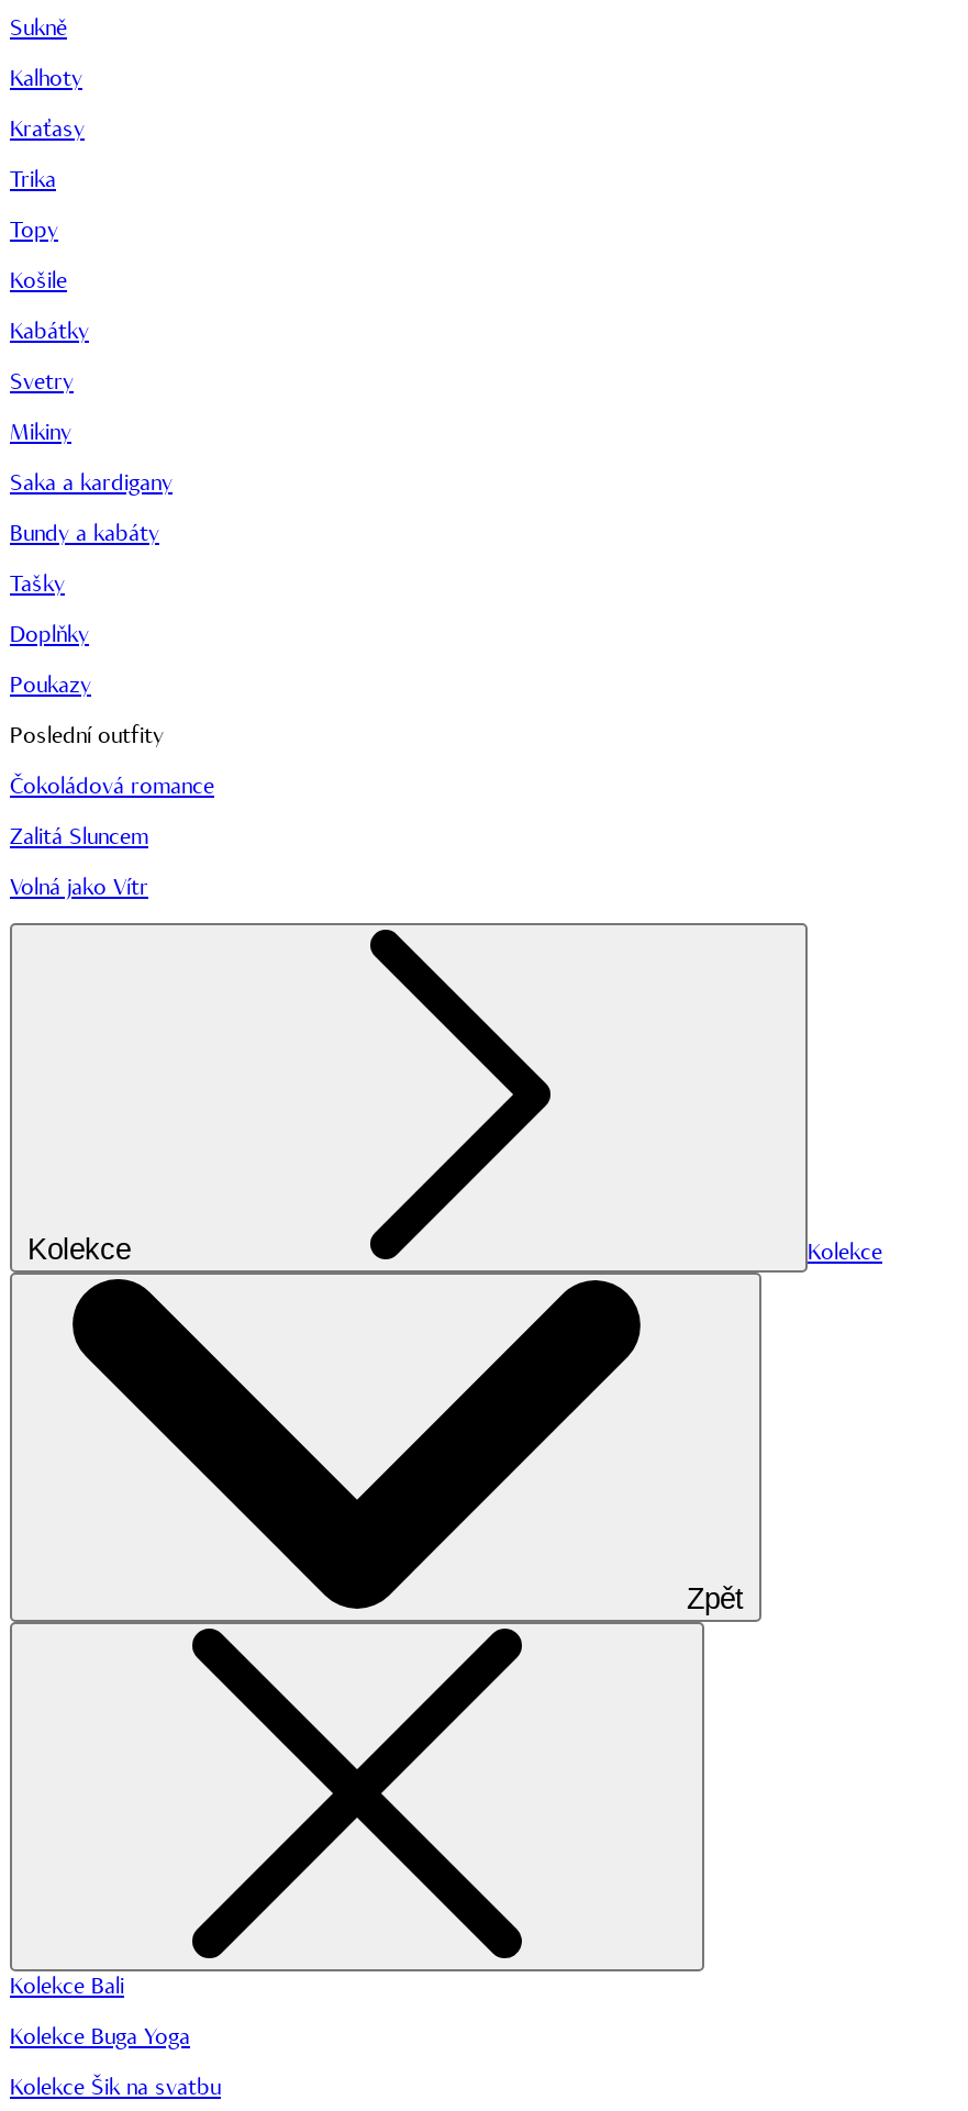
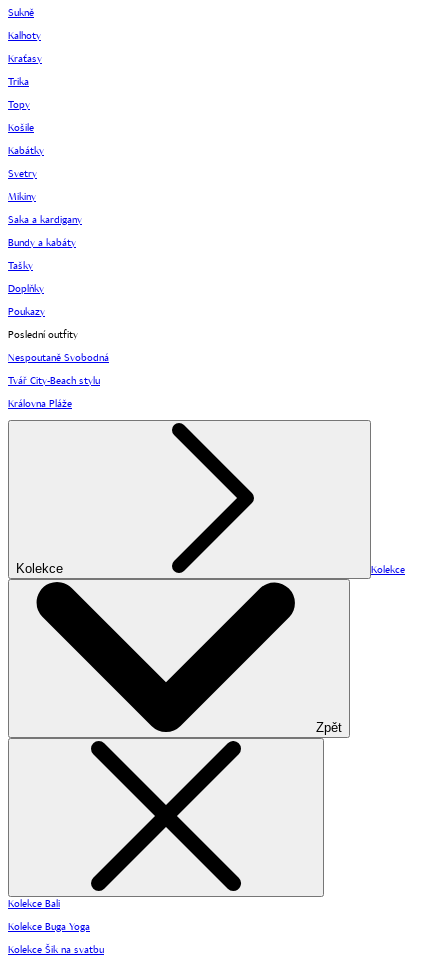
[10,771,214,800] Čokoládová romance -> [8,351,109,364] Nespoutaně Svobodná
[10,822,148,851] Zalitá Sluncem -> [8,374,100,387] Tvář City-Beach stylu
[10,873,148,901] Volná jako Vítr -> [8,397,72,410] Královna Pláže

